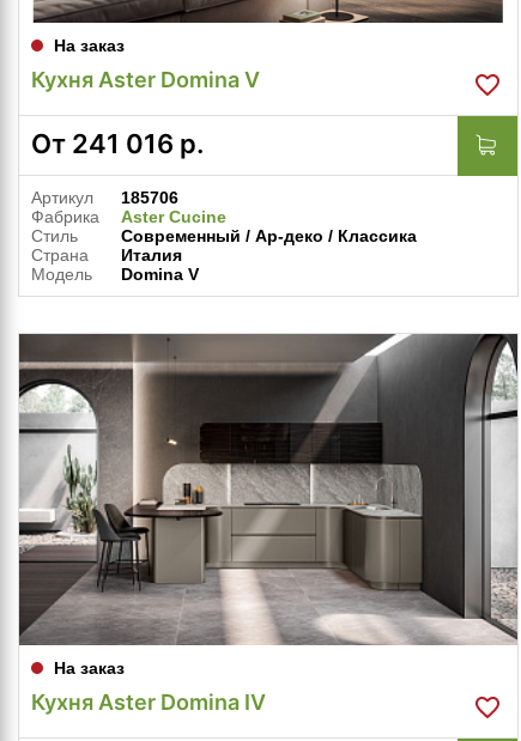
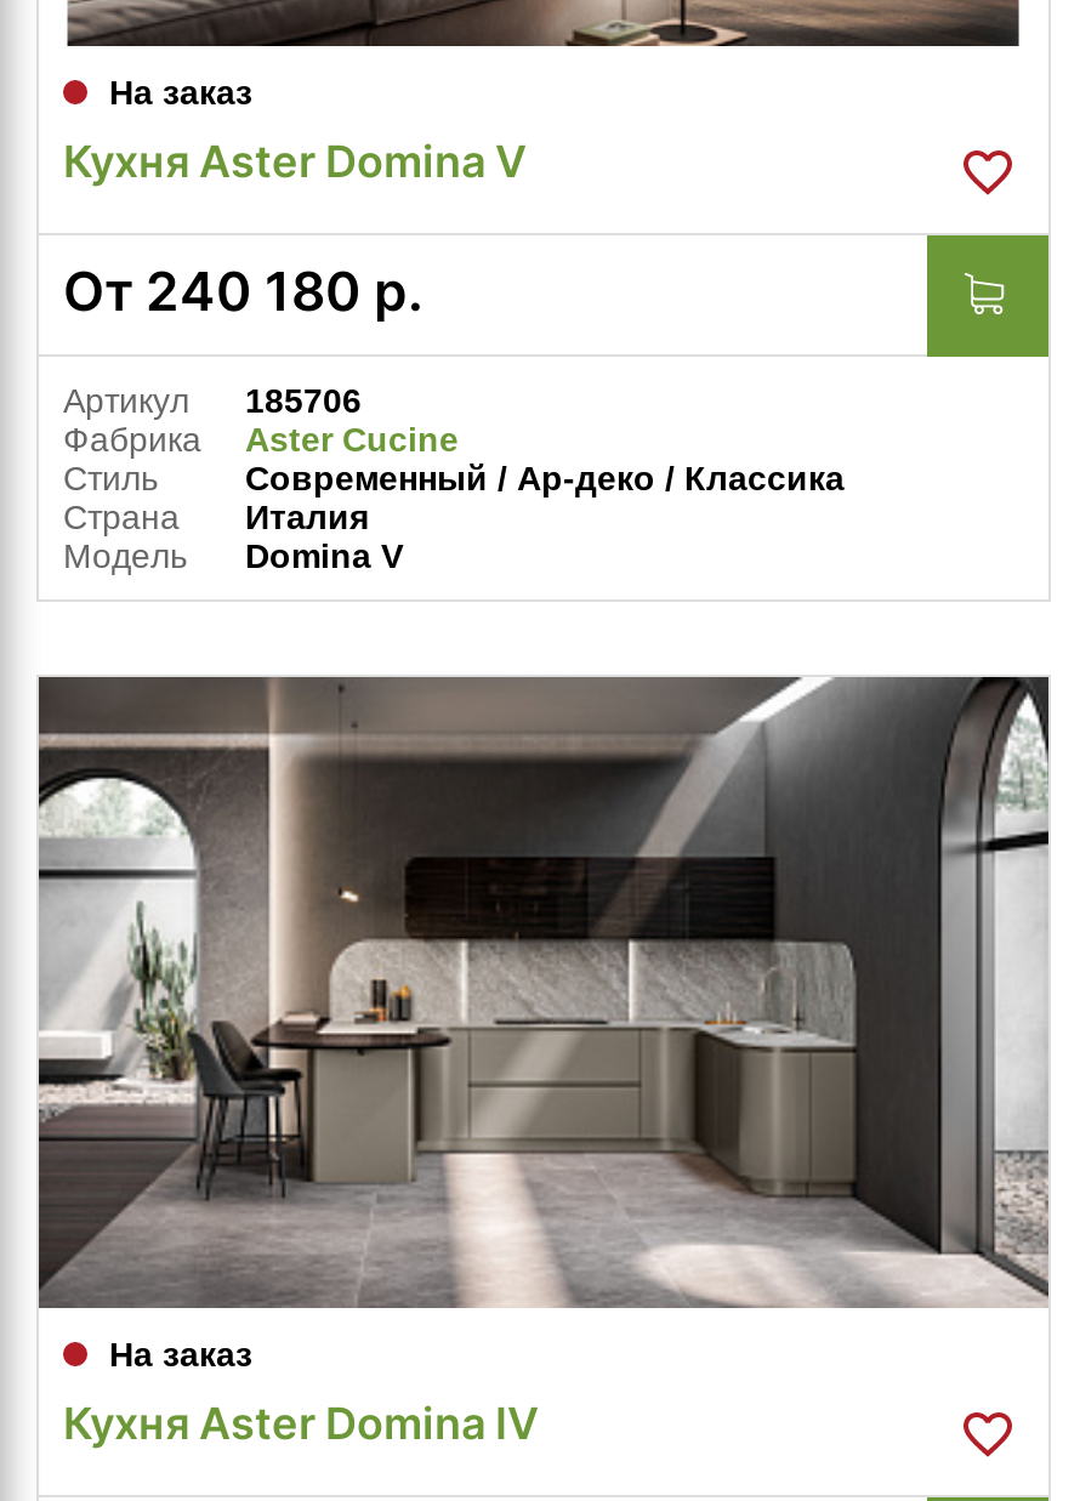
[31,128,204,159] От 241 016 р. -> [63,260,422,323] От 240 180 р.

